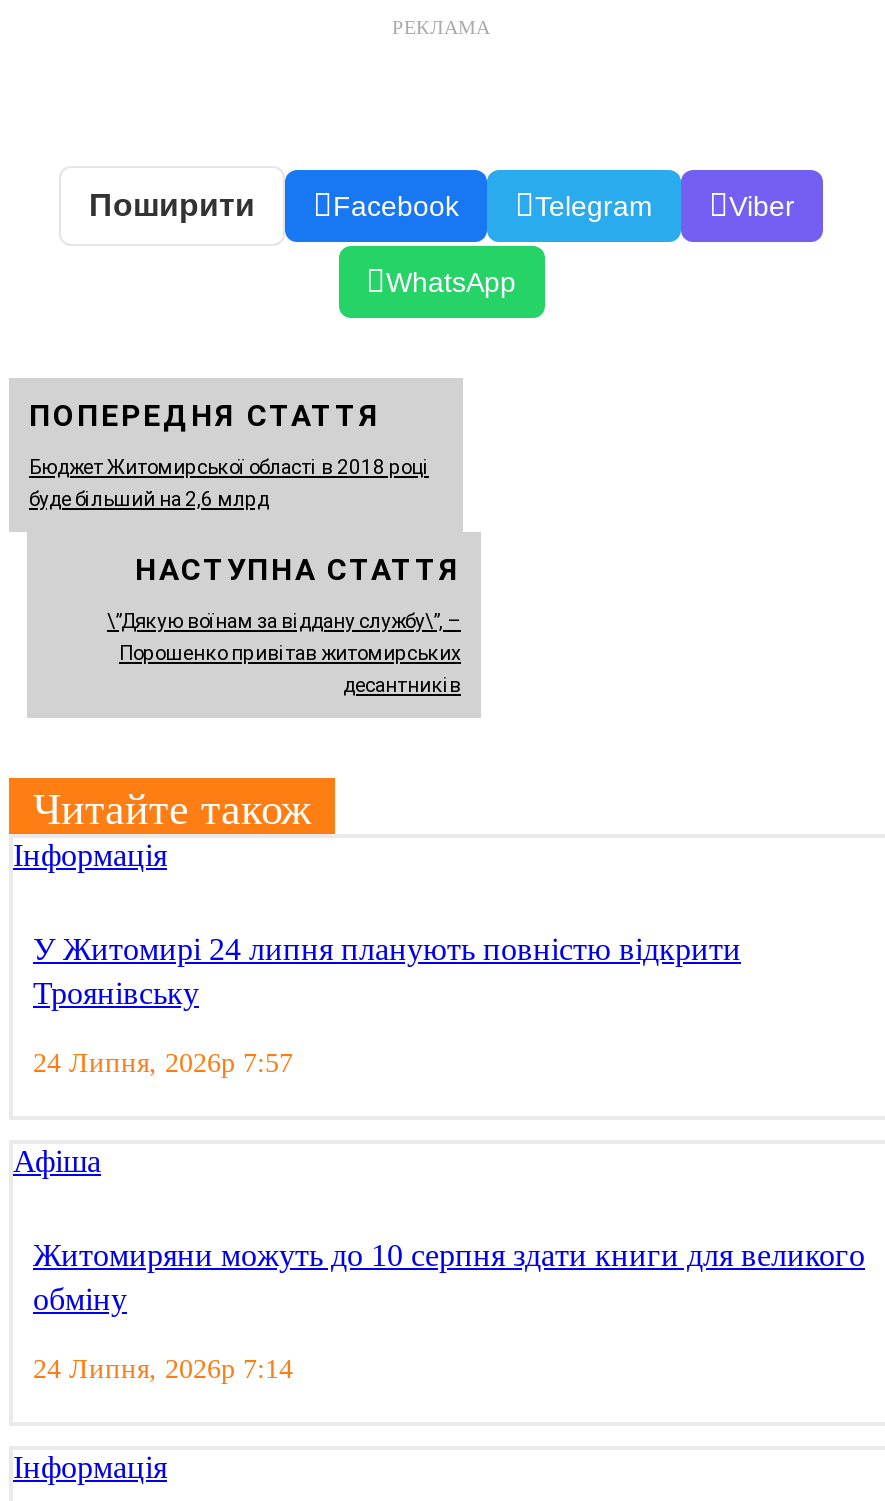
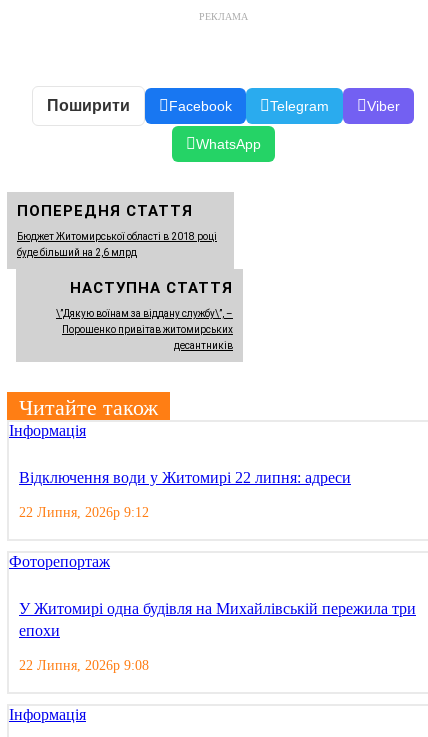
[33,931,741,1009] У Житомирі 24 липня планують повністю відкрити | Троянівську -> [19,469,351,486] Відключення води у Житомирі 22 липня: адреси
[33,1047,293,1077] 24 Липня, 2026р 7:57 -> [19,505,149,520] 22 Липня, 2026р 9:12
[13,1143,101,1177] Афіша -> [9,553,110,570] Фоторепортаж
[33,1237,865,1315] Житомиряни можуть до 10 серпня здати книги для великого | обміну -> [19,600,416,639] У Житомирі одна будівля на Михайлівській пережила три | епохи
[33,1353,293,1383] 24 Липня, 2026р 7:14 -> [19,658,149,673] 22 Липня, 2026р 9:08

